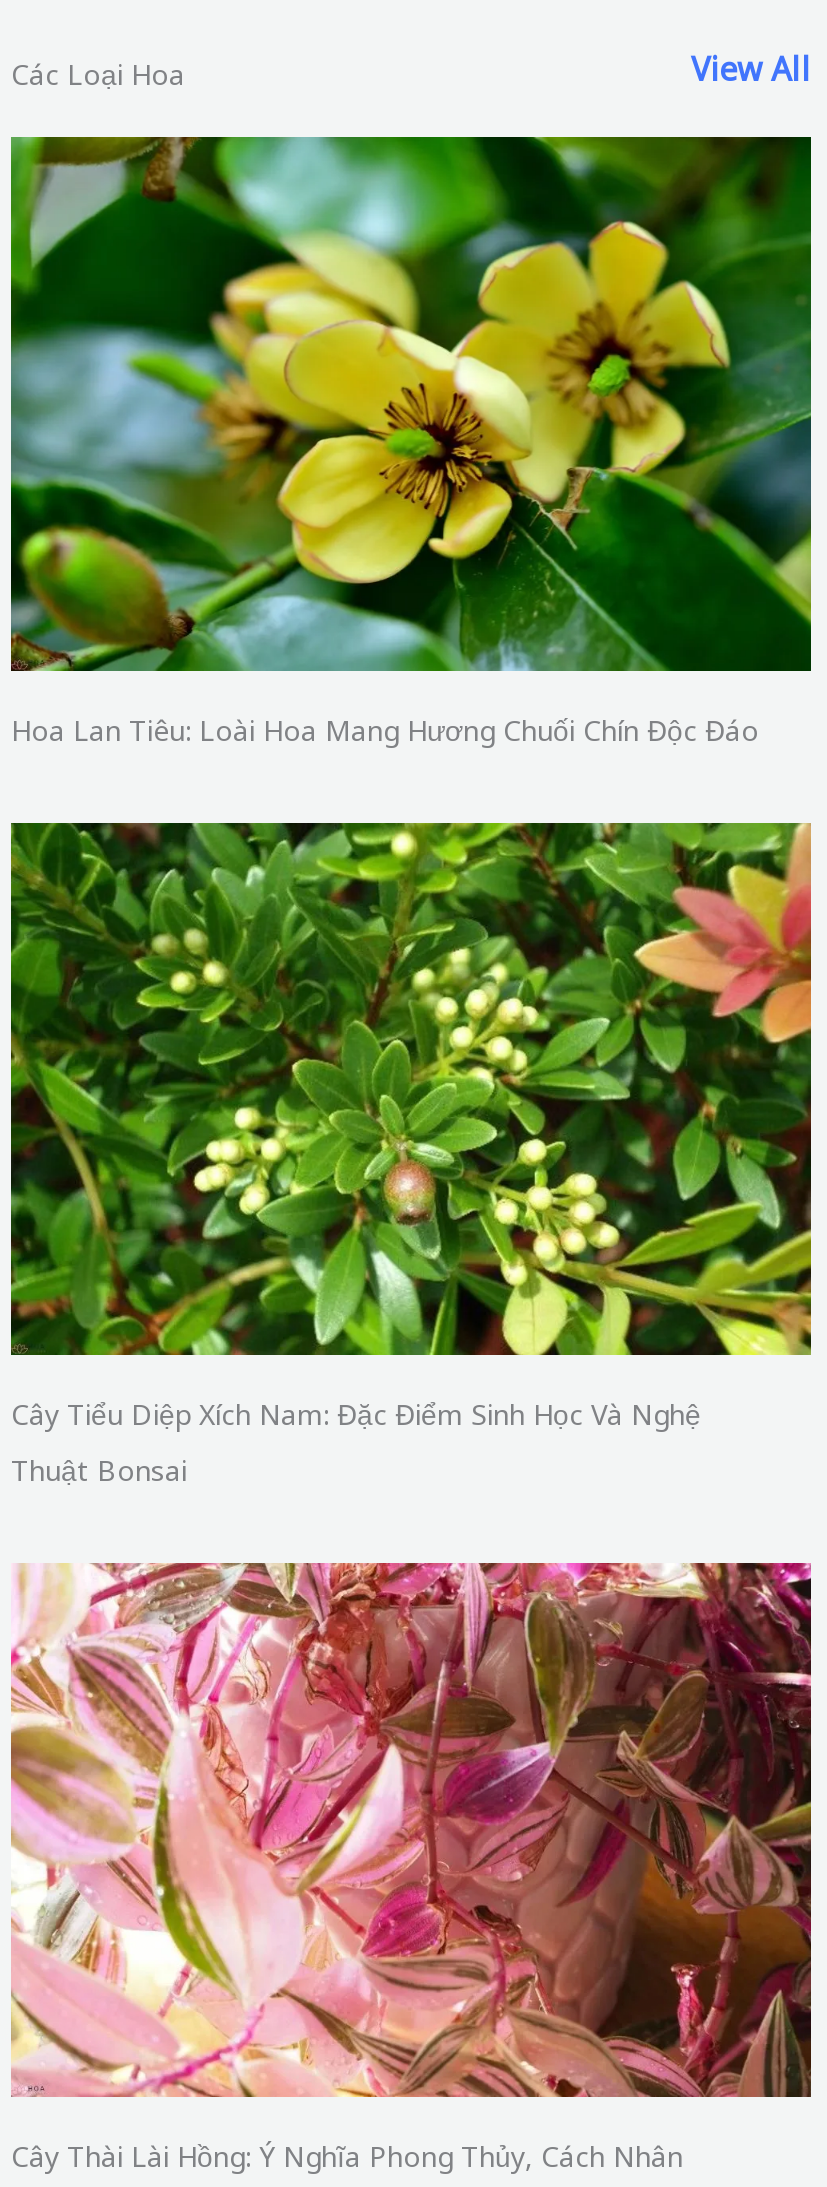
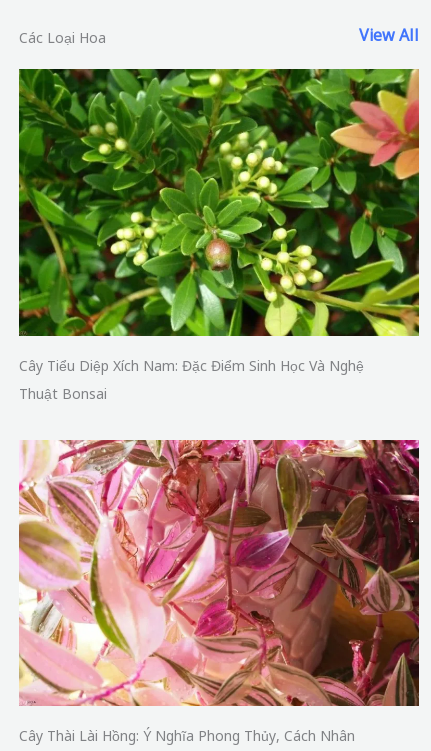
[9,135,813,749] [image] | Hoa Lan Tiêu: Loài Hoa Mang Hương Chuối Chín Độc Đáo -> none

